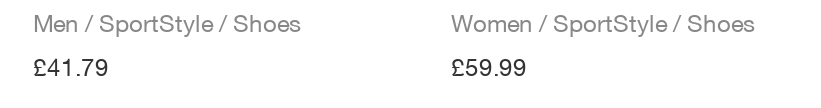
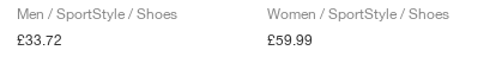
[33,51,109,81] £41.79 -> [17,30,62,48] £33.72

